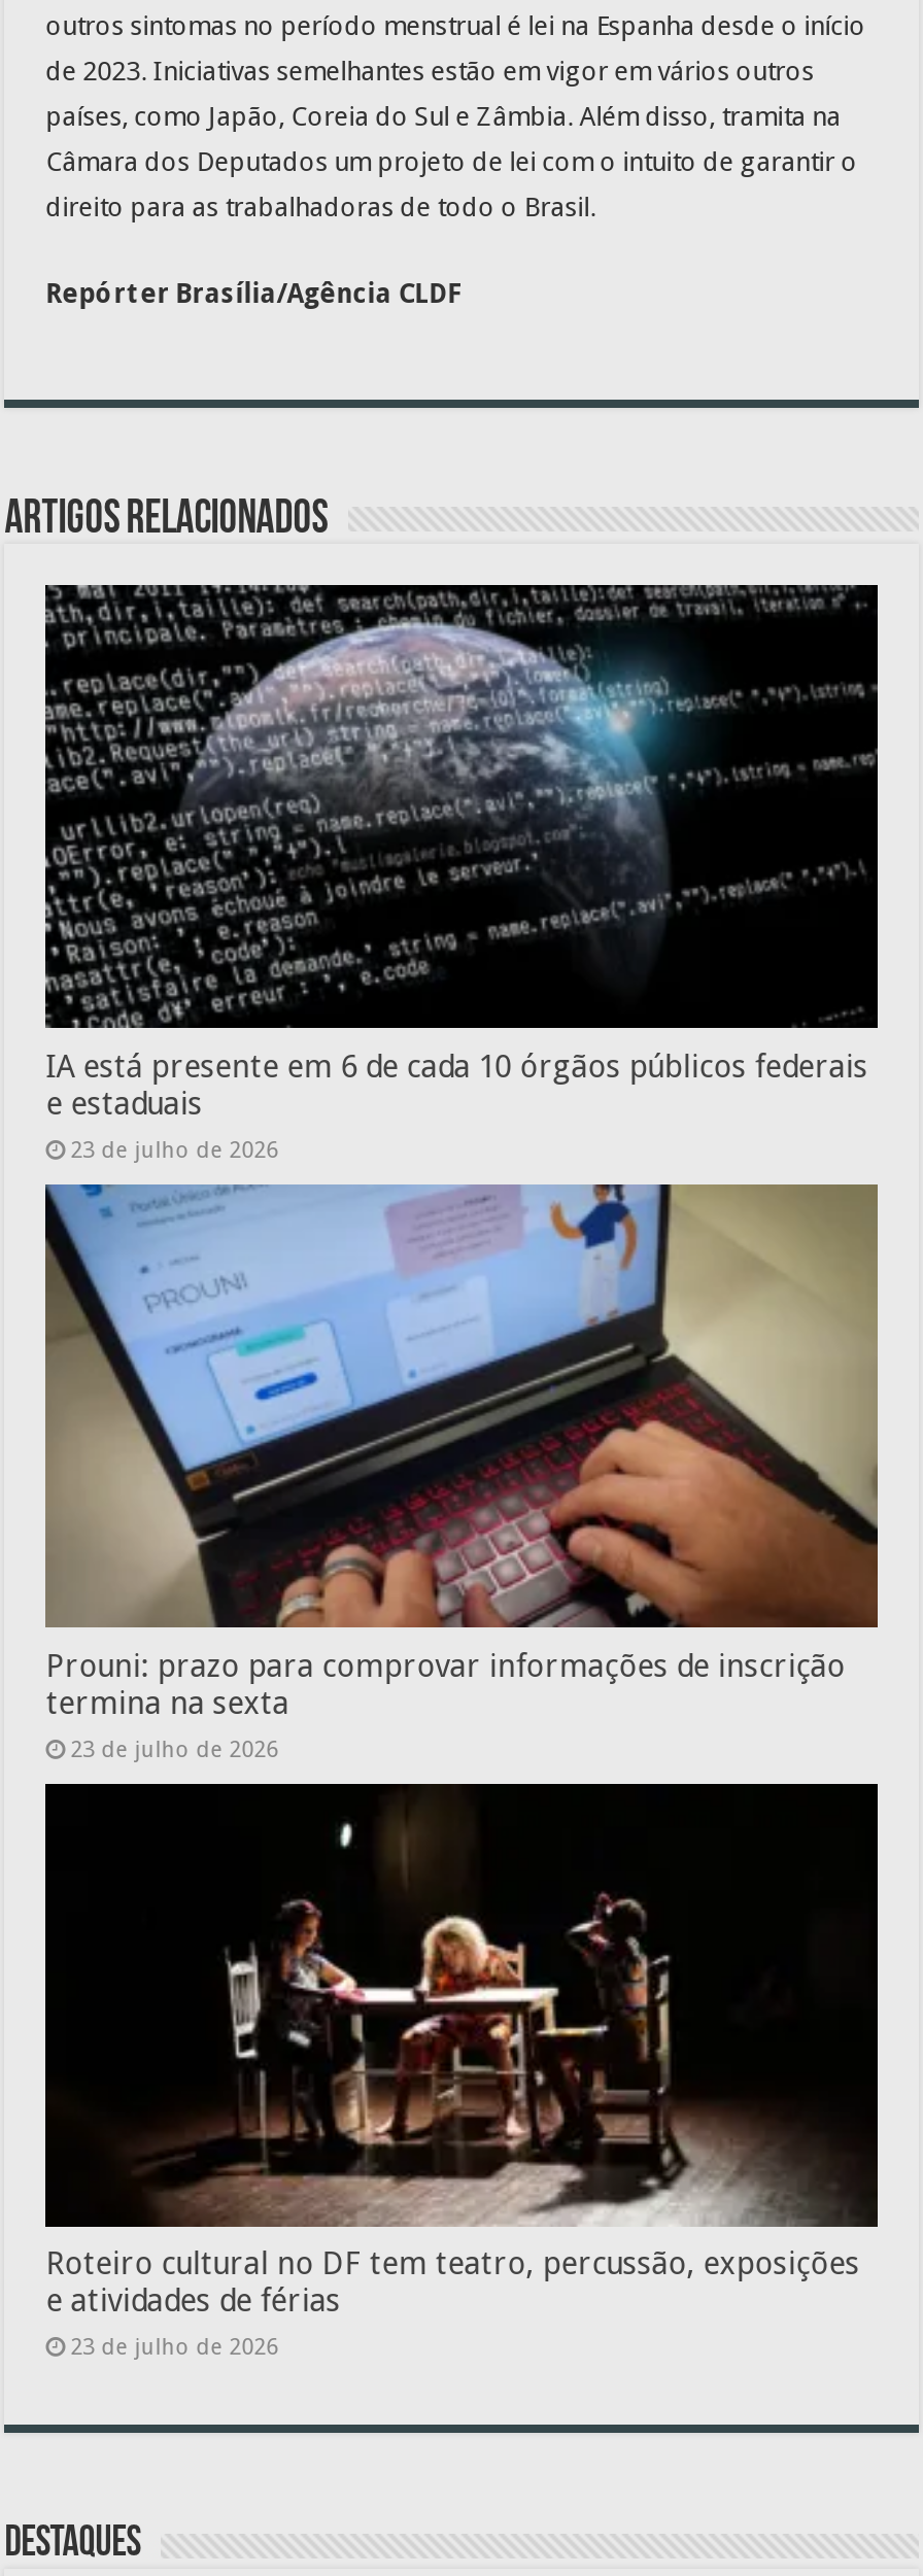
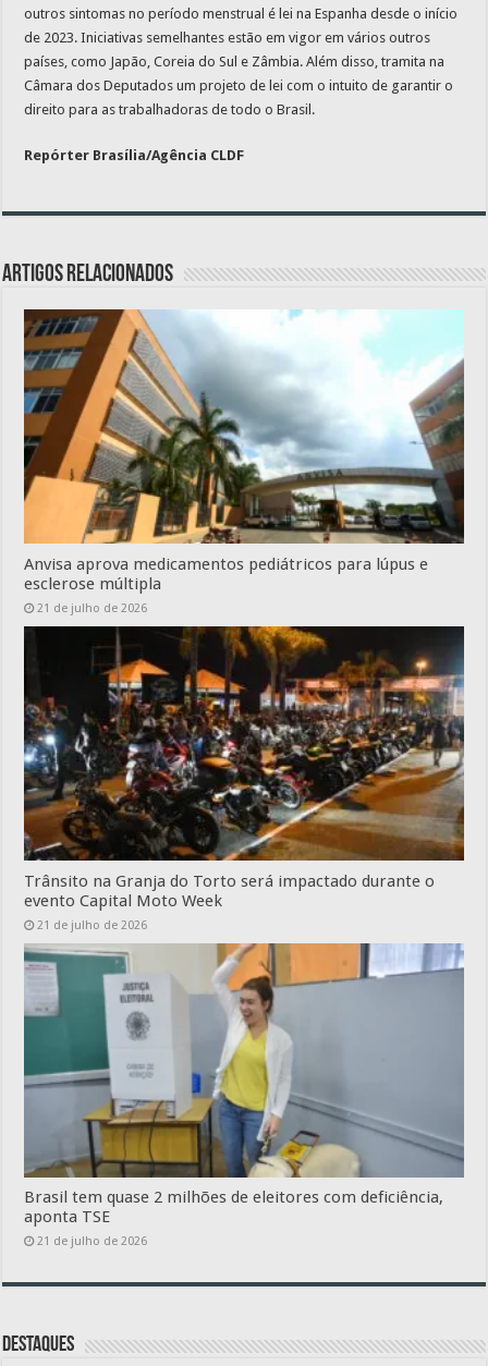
[43,583,880,1163] [image] | IA está presente em 6 de cada 10 órgãos públicos federais | e estaduais | 23 de julho de 2026 -> [23,308,465,615] [image] | Anvisa aprova medicamentos pediátricos para lúpus e | esclerose múltipla | 21 de julho de 2026
[43,1182,878,1762] [image] | Prouni: prazo para comprovar informações de inscrição | termina na sexta | 23 de julho de 2026 -> [23,625,465,932] [image] | Trânsito na Granja do Torto será impactado durante o | evento Capital Moto Week | 21 de julho de 2026
[43,1782,880,2361] [image] | Roteiro cultural no DF tem teatro, percussão, exposições | e atividades de férias | 23 de julho de 2026 -> [23,942,465,1249] [image] | Brasil tem quase 2 milhões de eleitores com deficiência, | aponta TSE | 21 de julho de 2026

